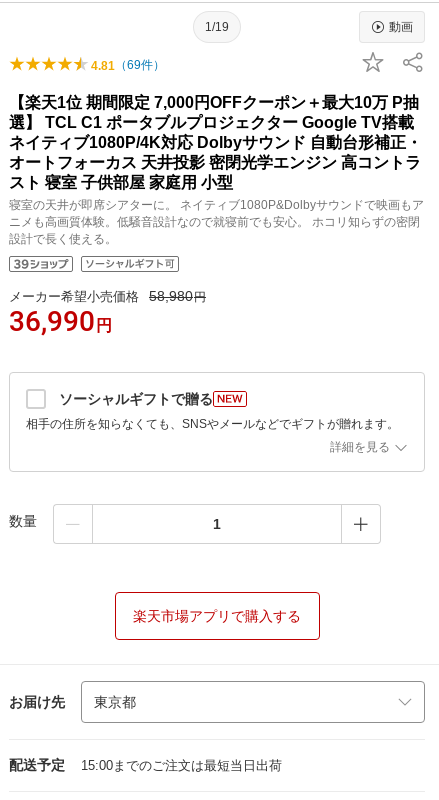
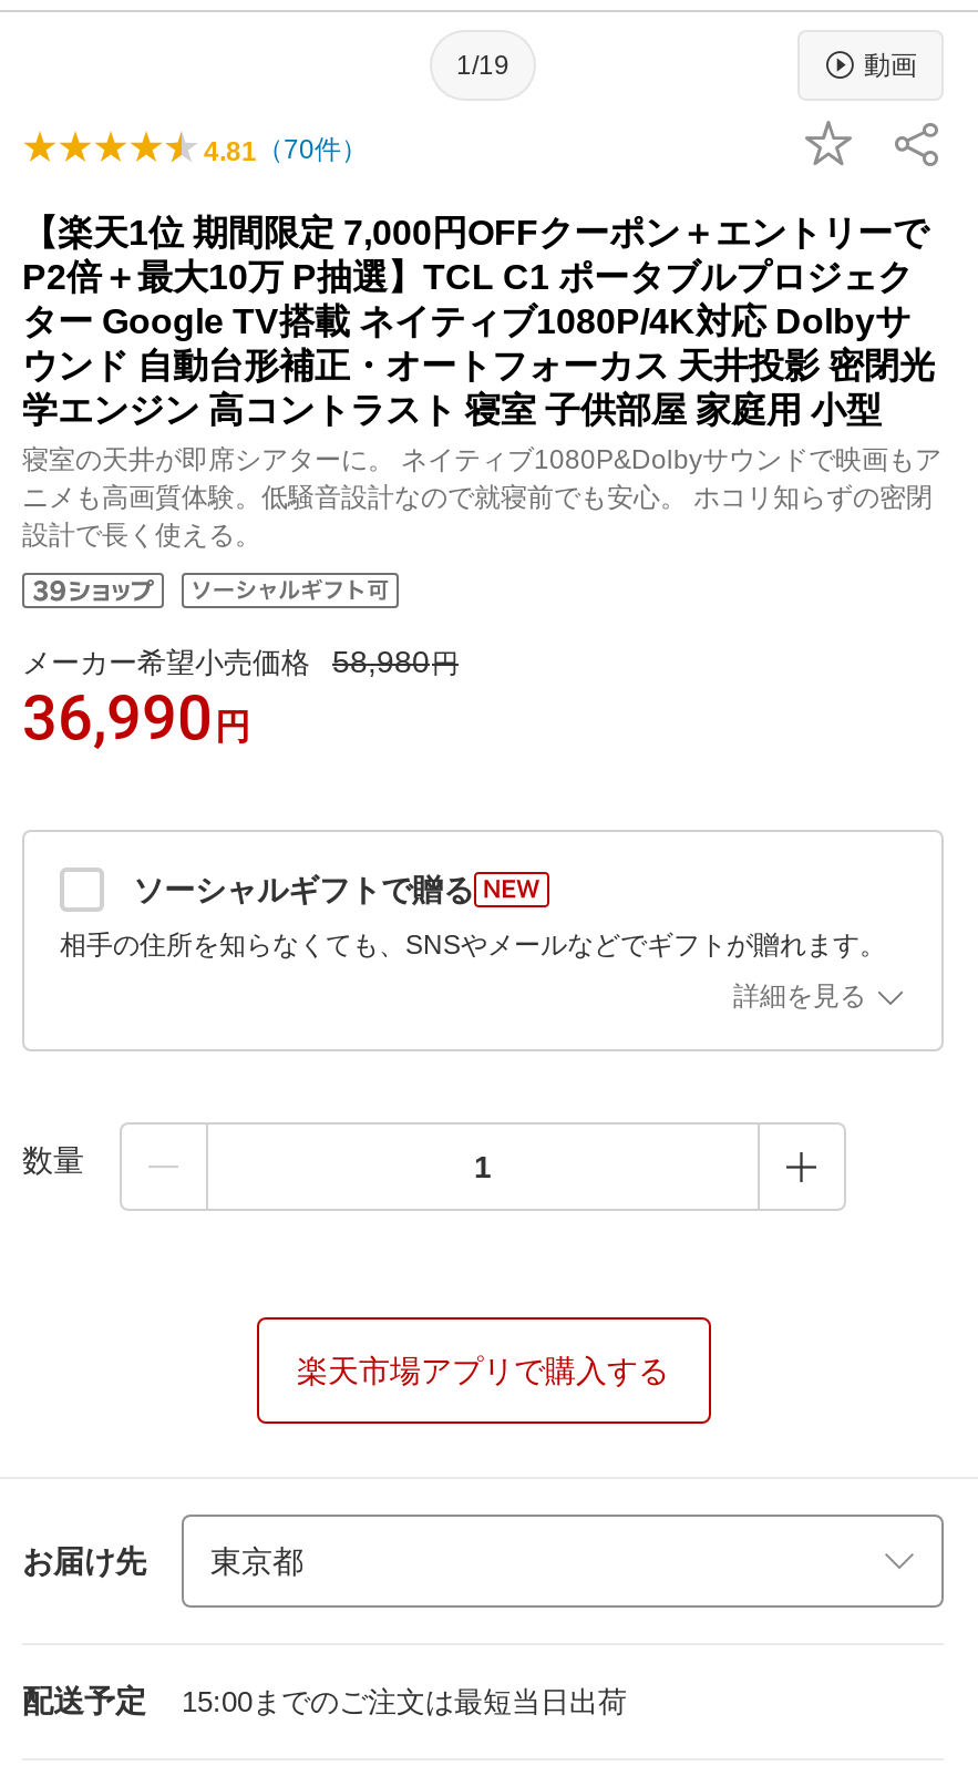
[91,58,165,73] 4.81（69件） -> [204,134,368,167] 4.81（70件）
[9,94,422,191] 【楽天1位 期間限定 7,000円OFFクーポン＋最大10万 P抽 | 選】 TCL C1 ポータブルプロジェクター Google TV搭載 | ネイティブ1080P/4K対応 Dolbyサウンド 自動台形補正・ | オートフォーカス 天井投影 密閉光学エンジン 高コントラ | スト 寝室 子供部屋 家庭用 小型 -> [22,214,935,429] 【楽天1位 期間限定 7,000円OFFクーポン＋エントリーで | P2倍＋最大10万 P抽選】TCL C1 ポータブルプロジェク | ター Google TV搭載 ネイティブ1080P/4K対応 Dolbyサ | ウンド 自動台形補正・オートフォーカス 天井投影 密閉光 | 学エンジン 高コントラスト 寝室 子供部屋 家庭用 小型

